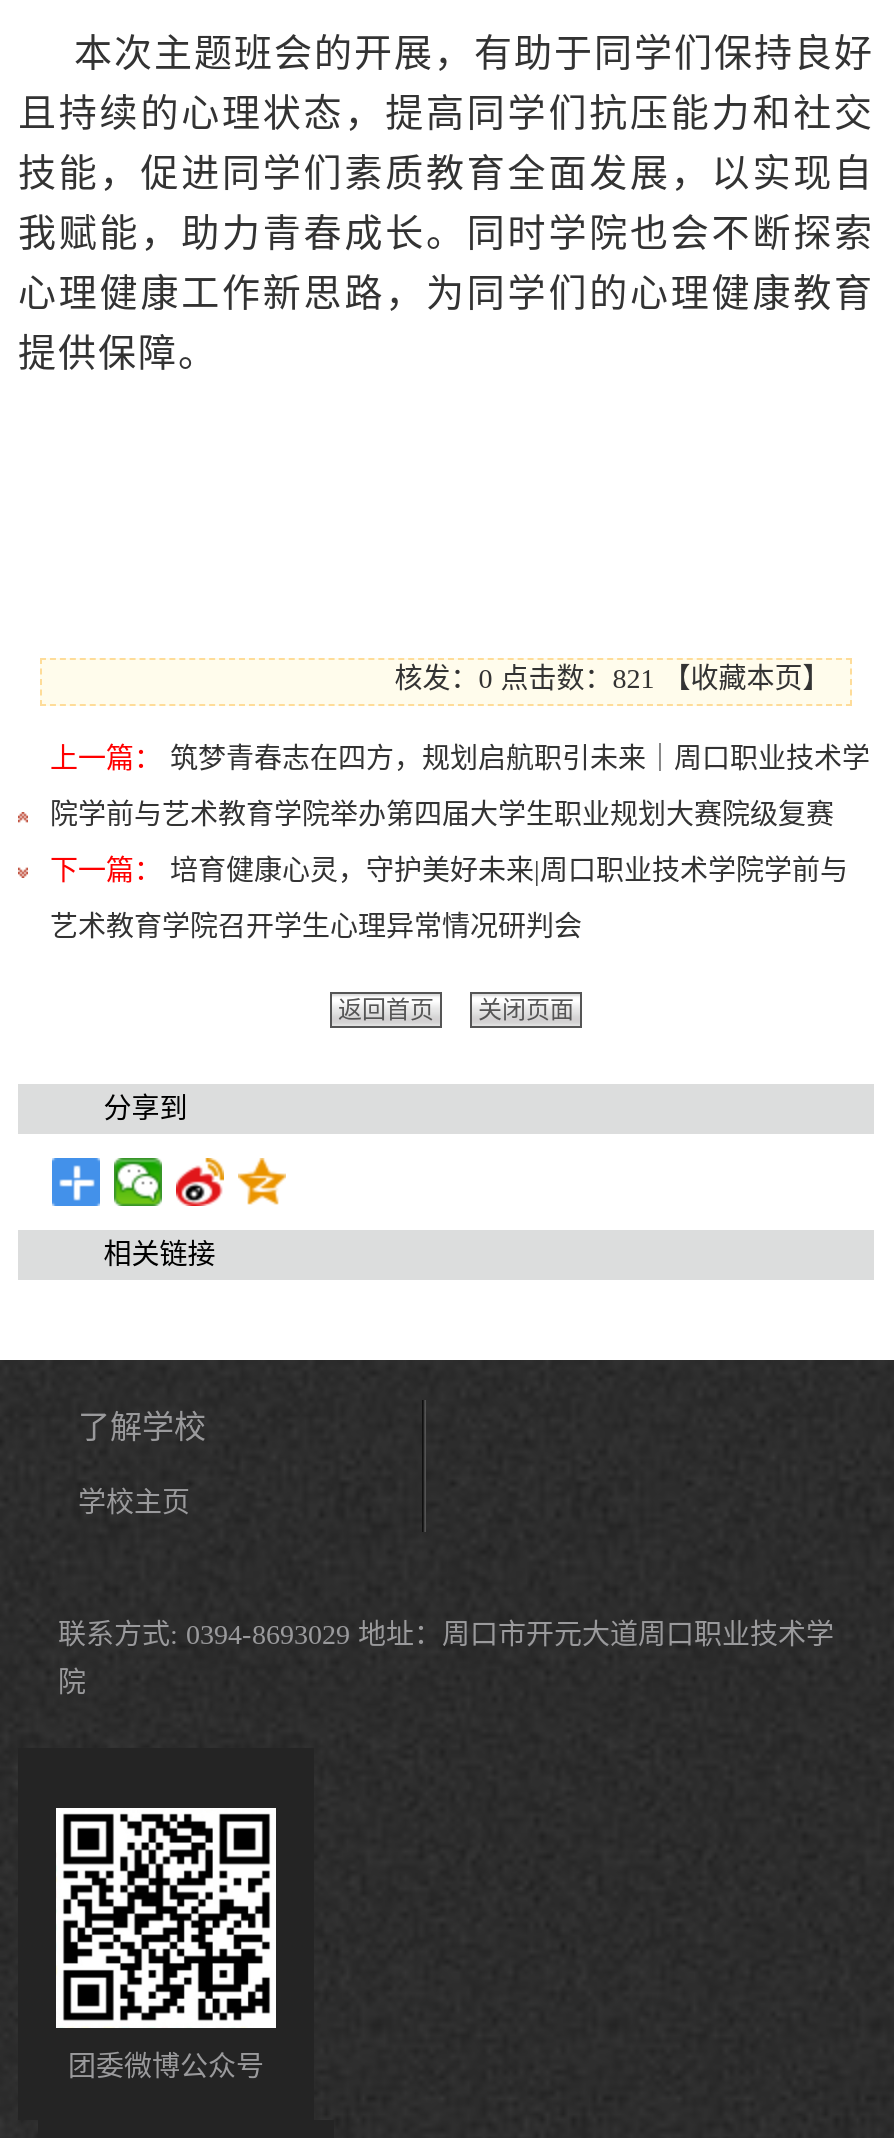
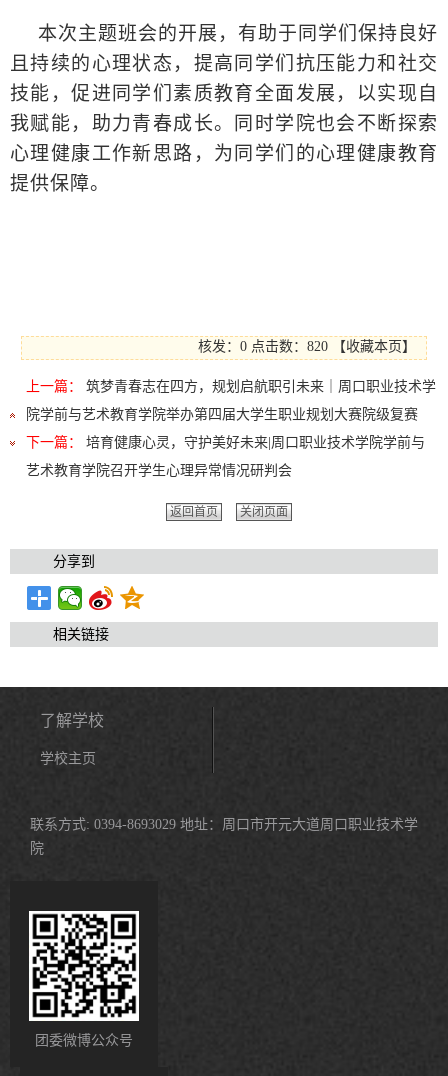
[395,664,831,694] 核发：0点击数：821 【收藏本页】 -> [198,339,416,354] 核发：0点击数：820 【收藏本页】

